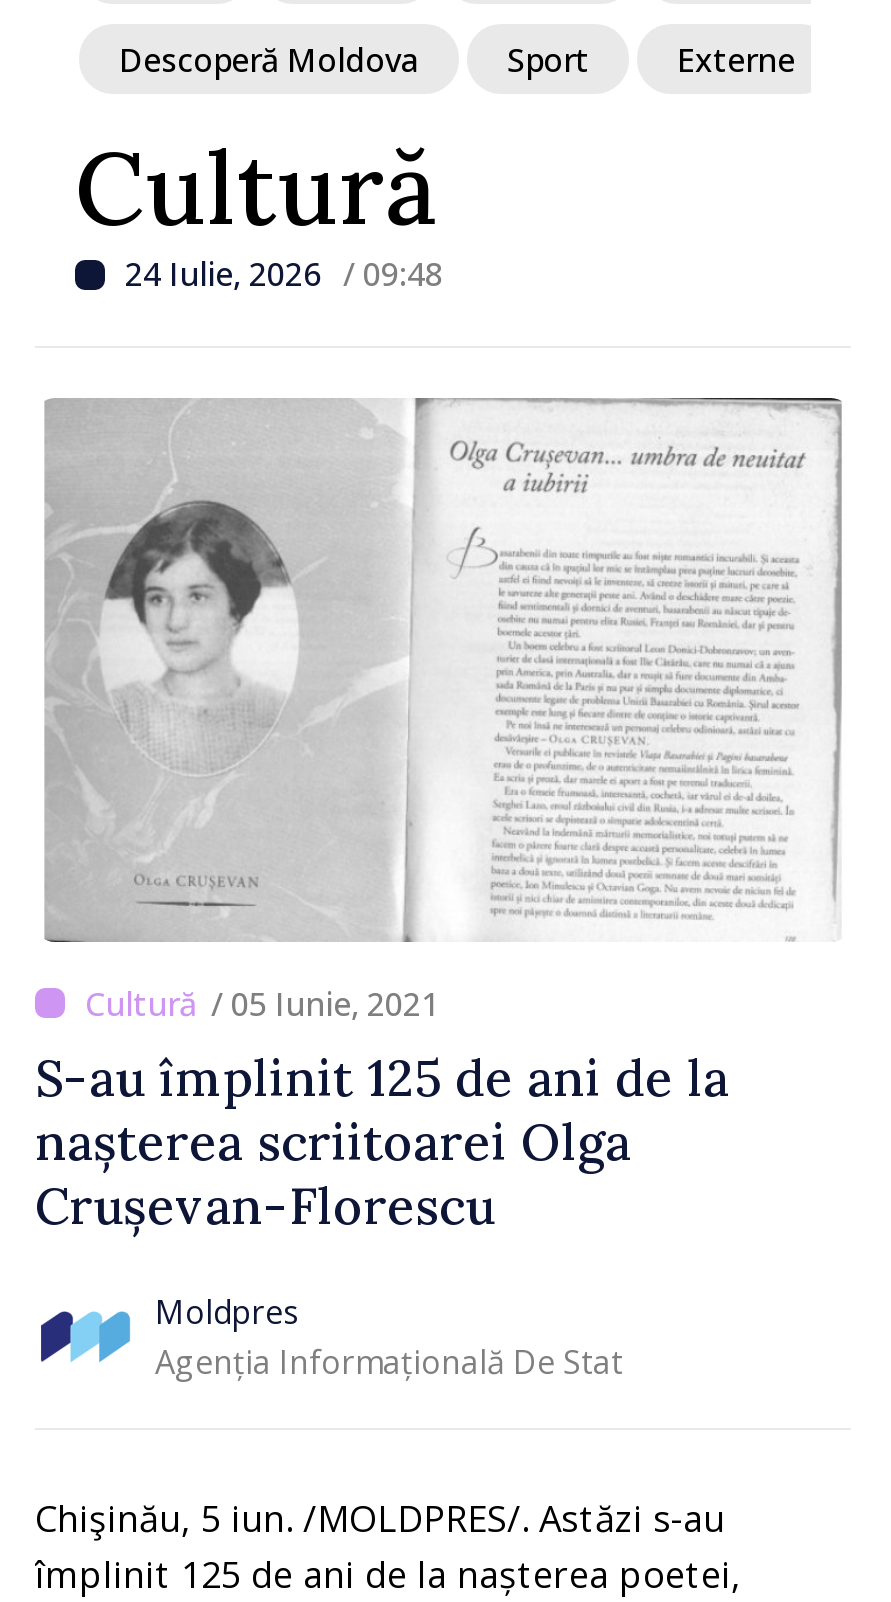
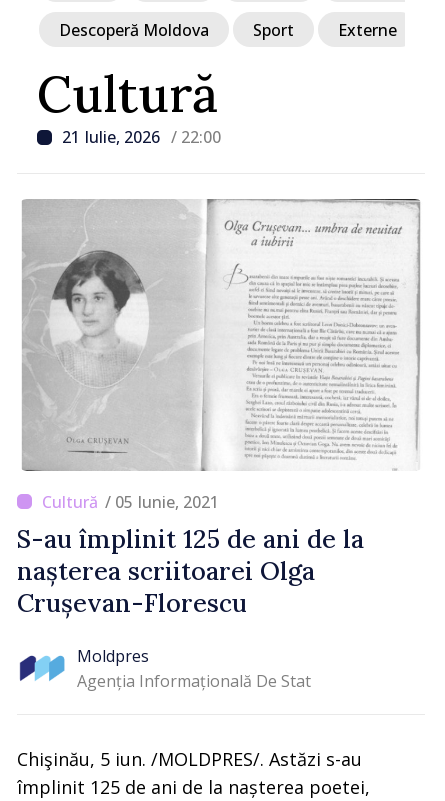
[125,252,443,296] 24 Iulie, 2026 / 09:48 -> [62,126,221,148] 21 Iulie, 2026 / 22:00

